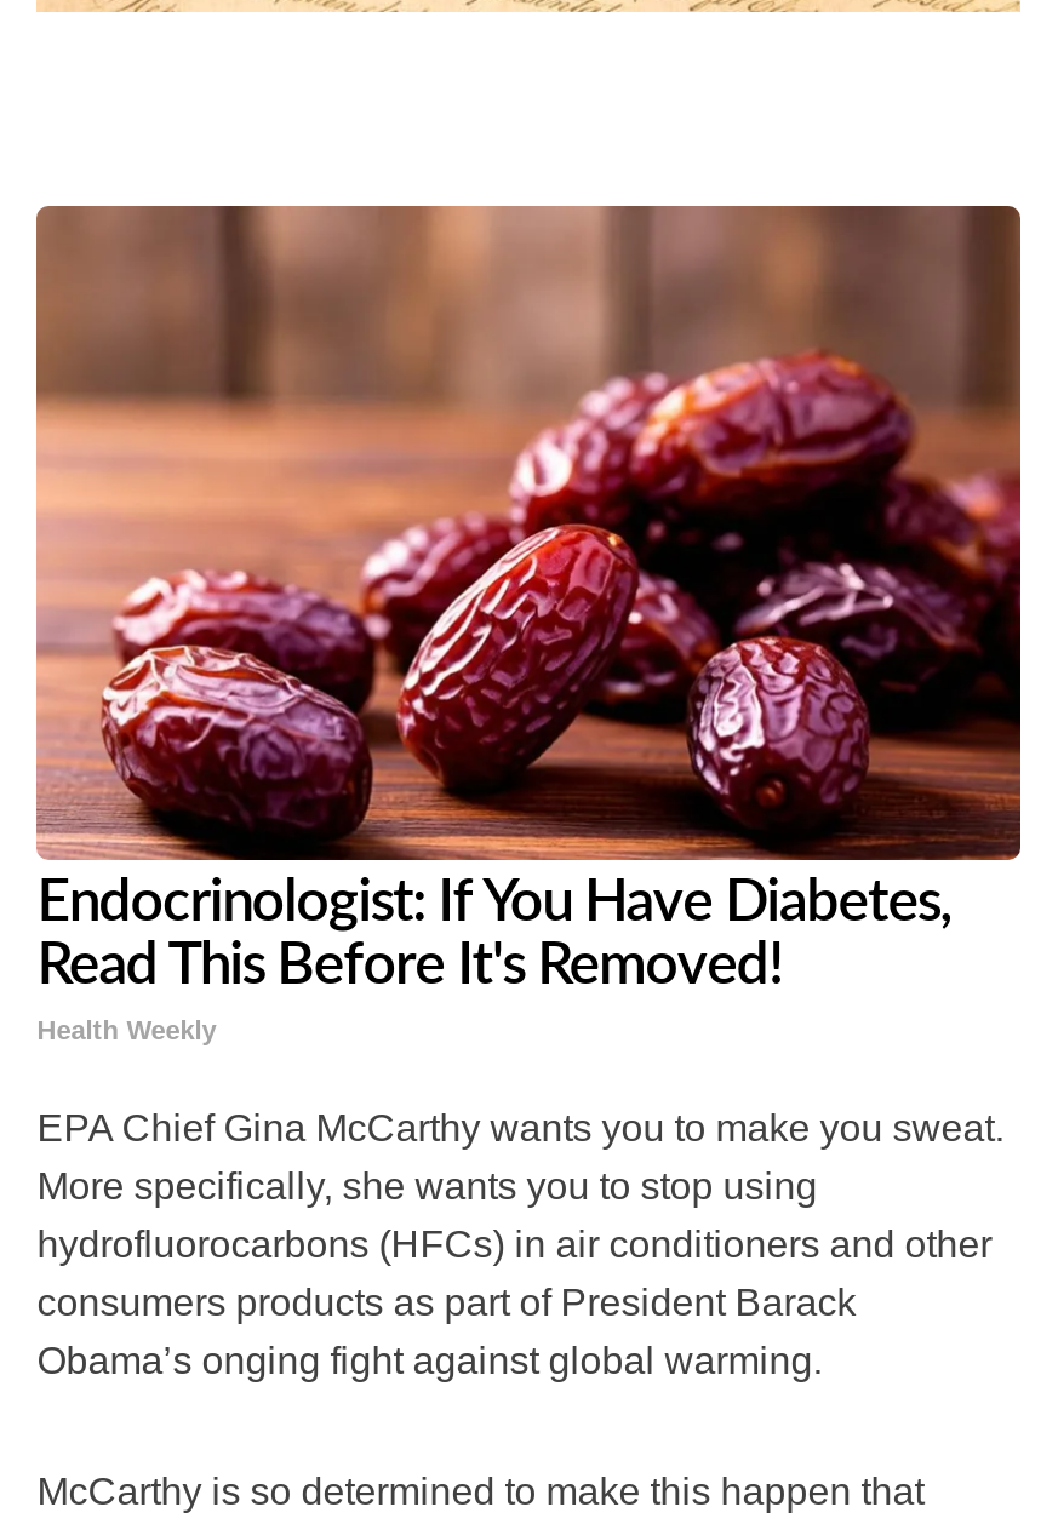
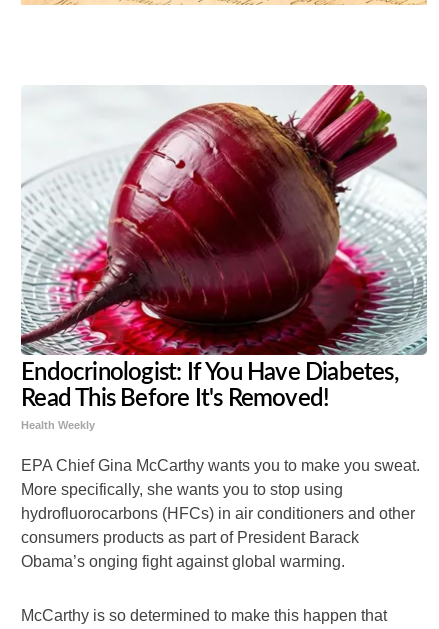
[34,204,1023,863] [image] -> [21,85,427,356] [image]

